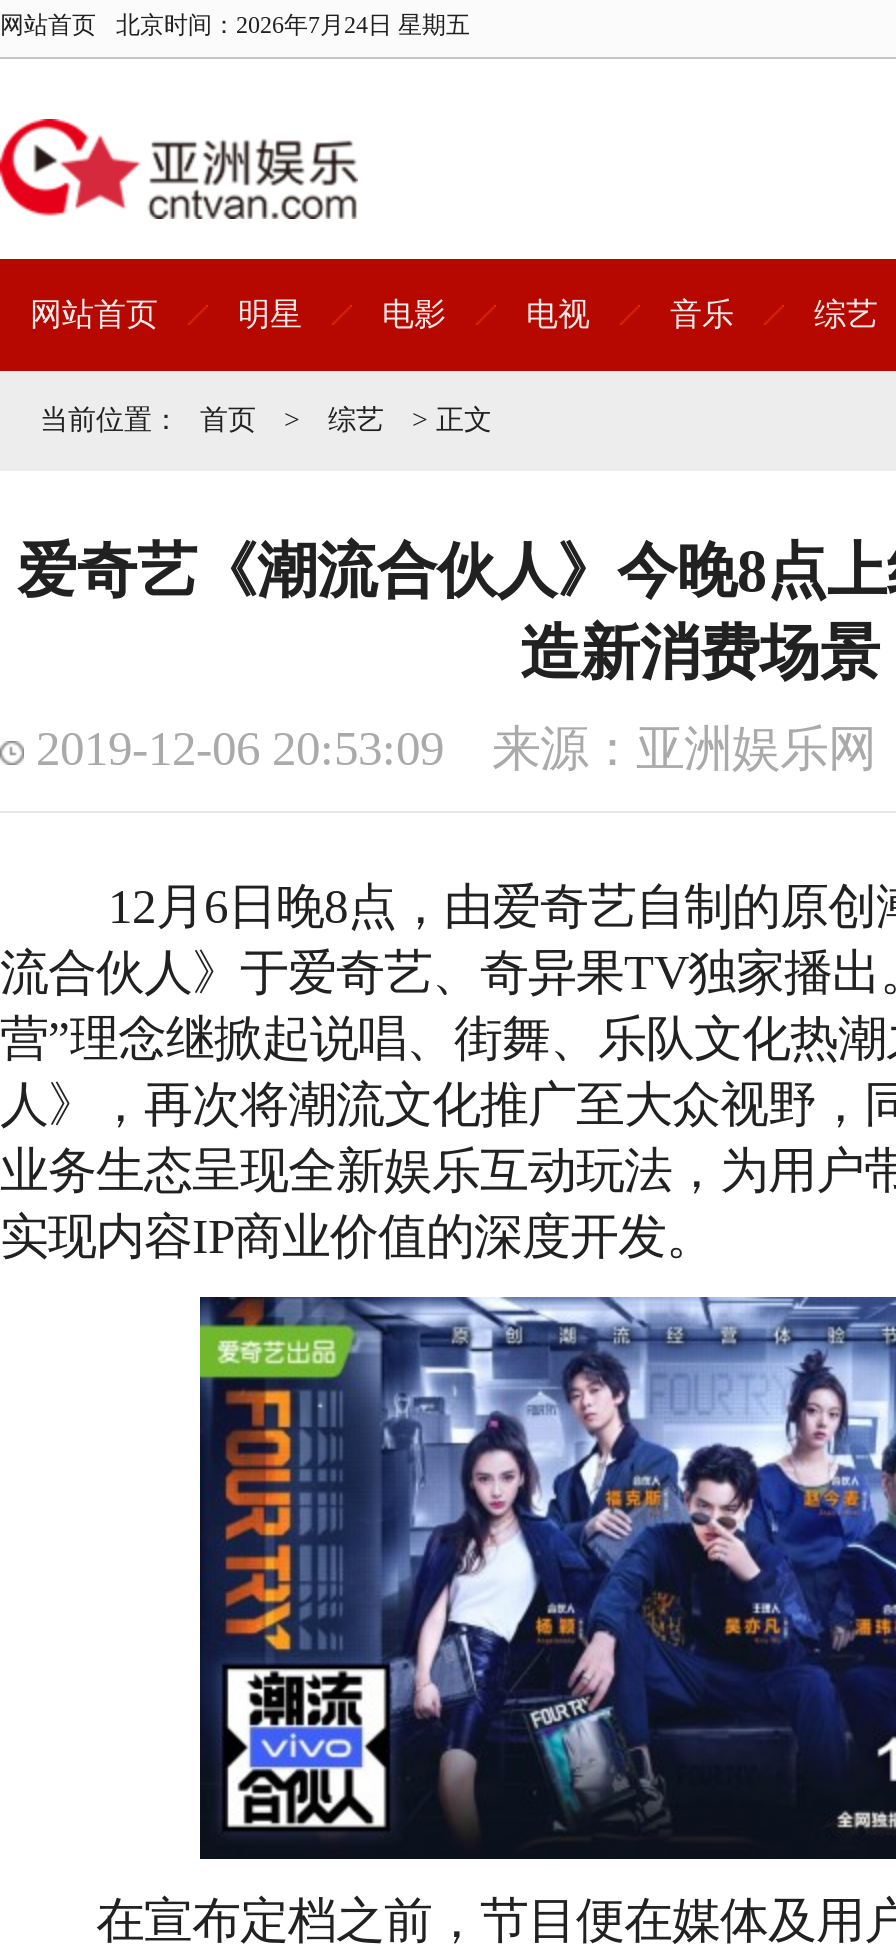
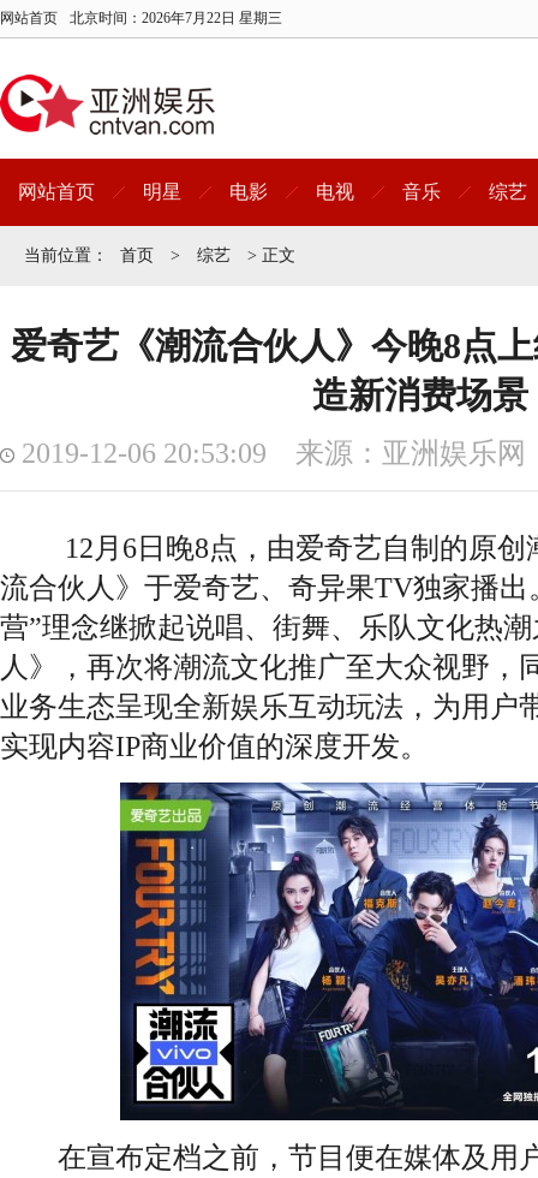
[116,11,470,39] 北京时间：2026年7月24日 星期五 -> [70,10,282,26] 北京时间：2026年7月22日 星期三

